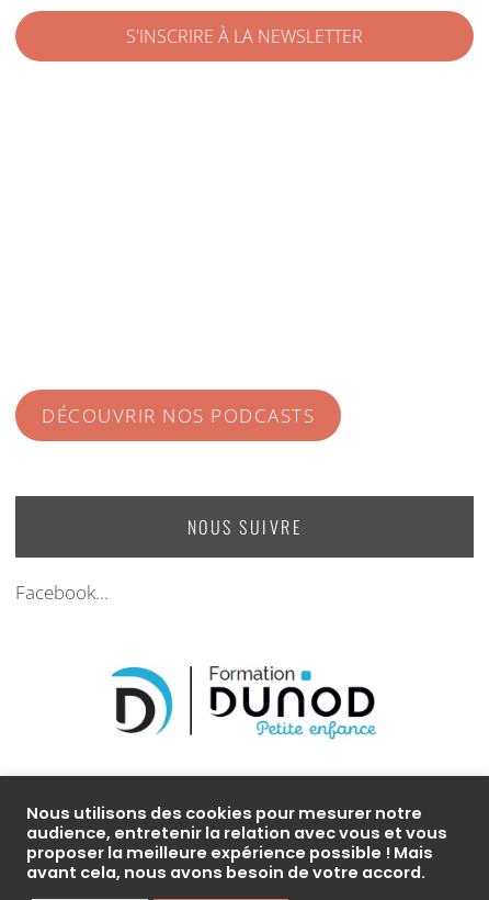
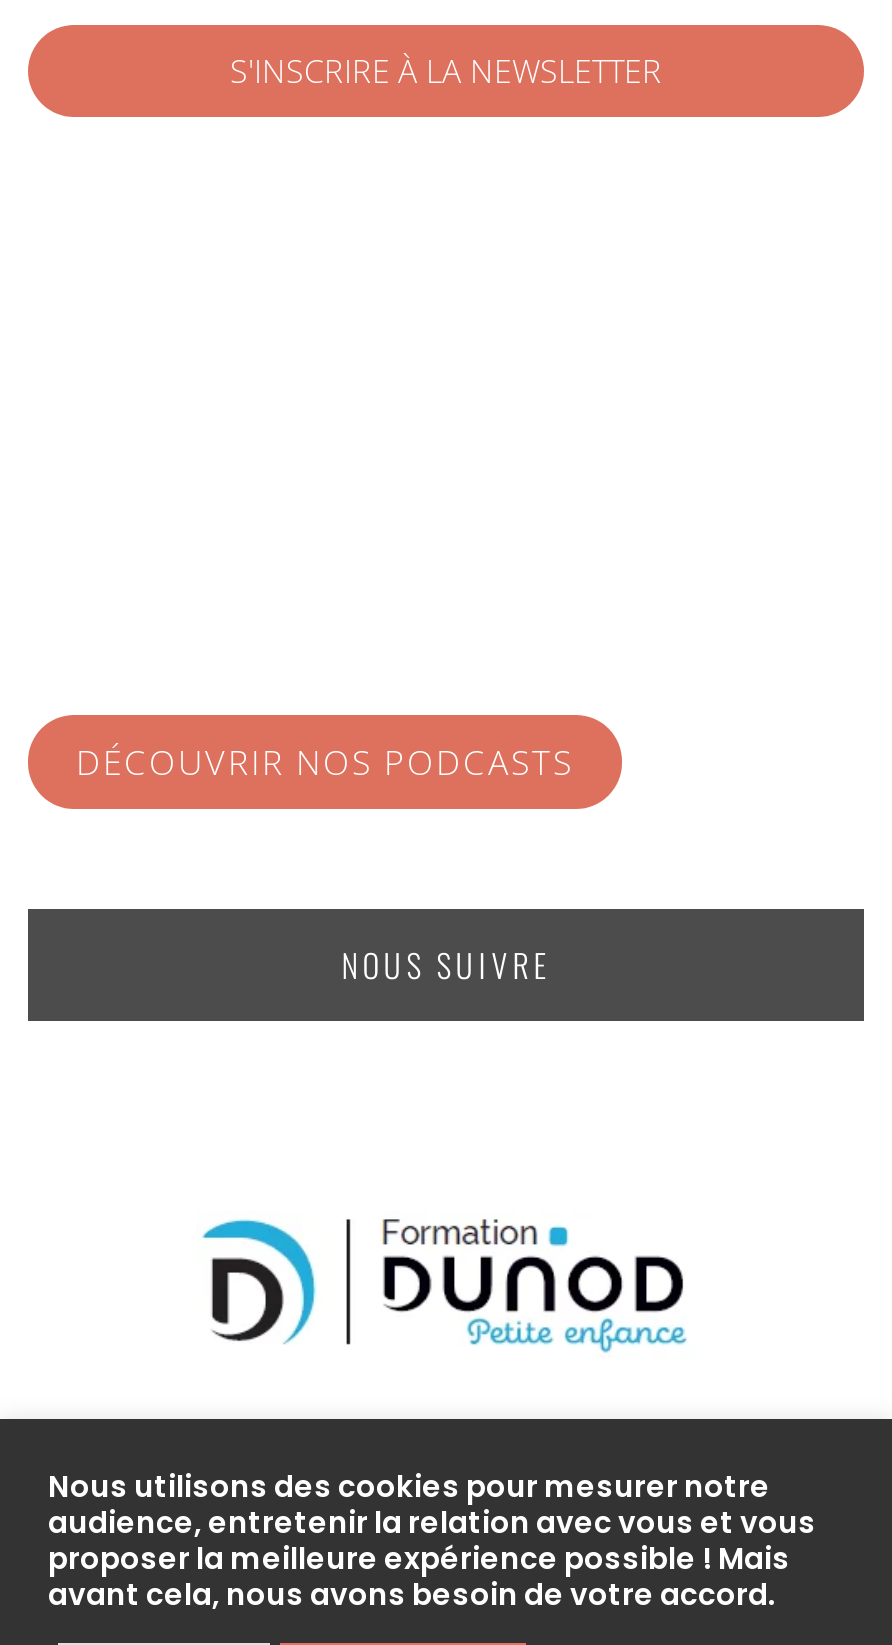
[15,580,109,605] Facebook... -> none

